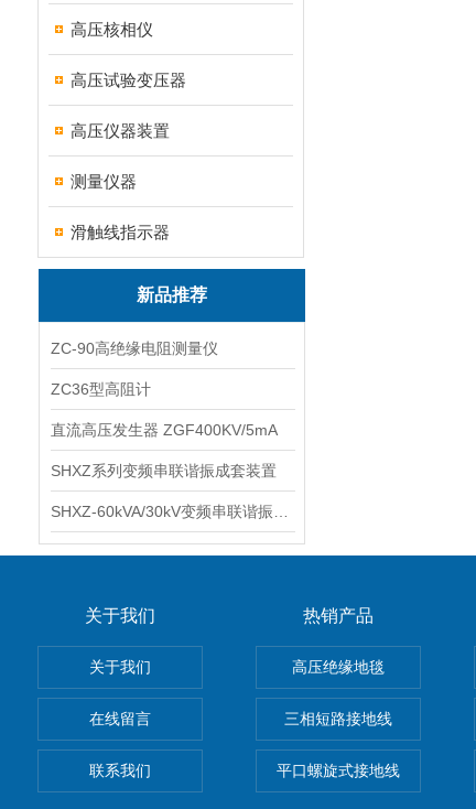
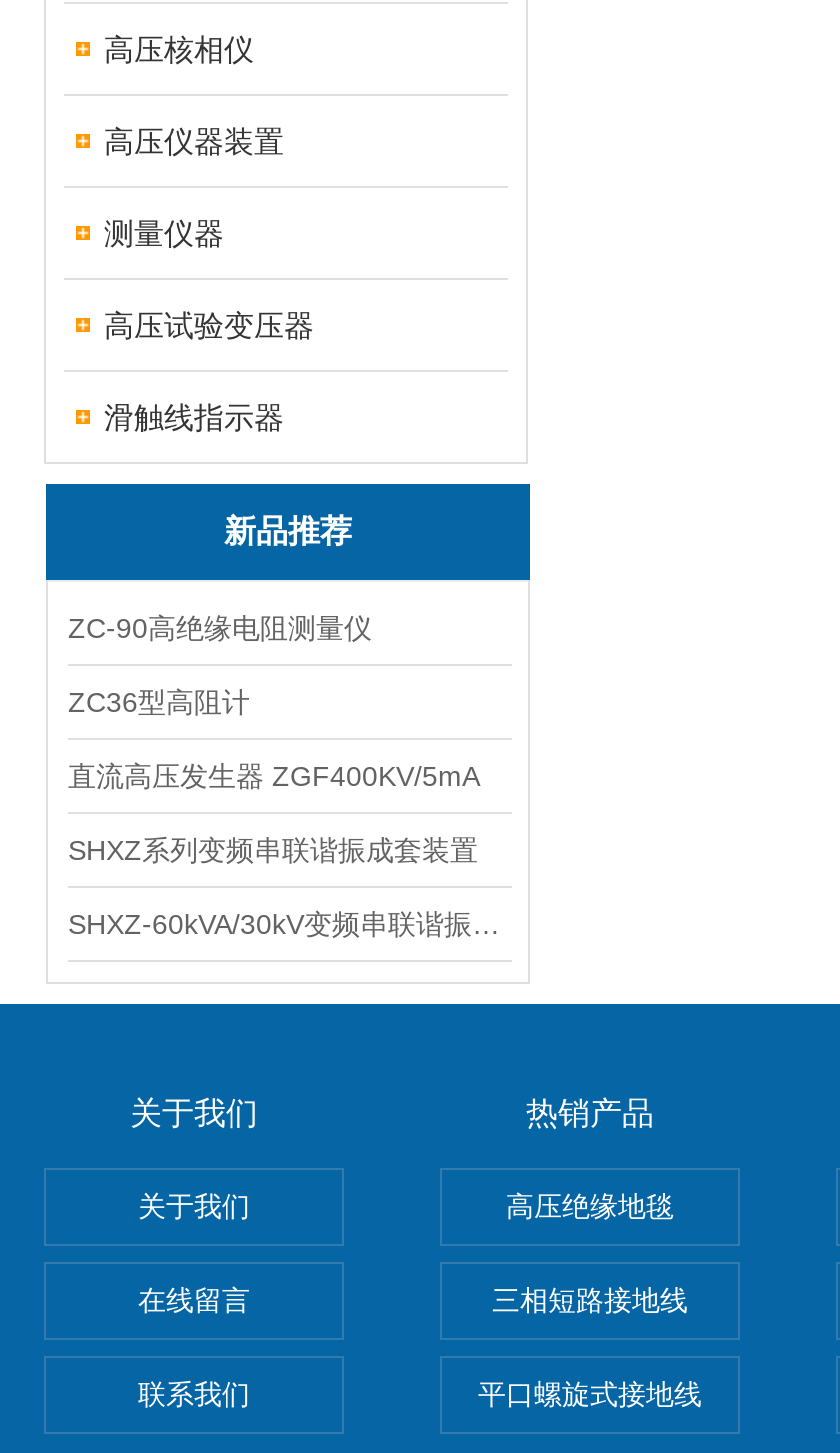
moved [71,71,186,89] -> [104,308,314,342]: 高压试验变压器
moved [71,121,170,191] -> [104,124,284,250]: 高压仪器装置 | 测量仪器

